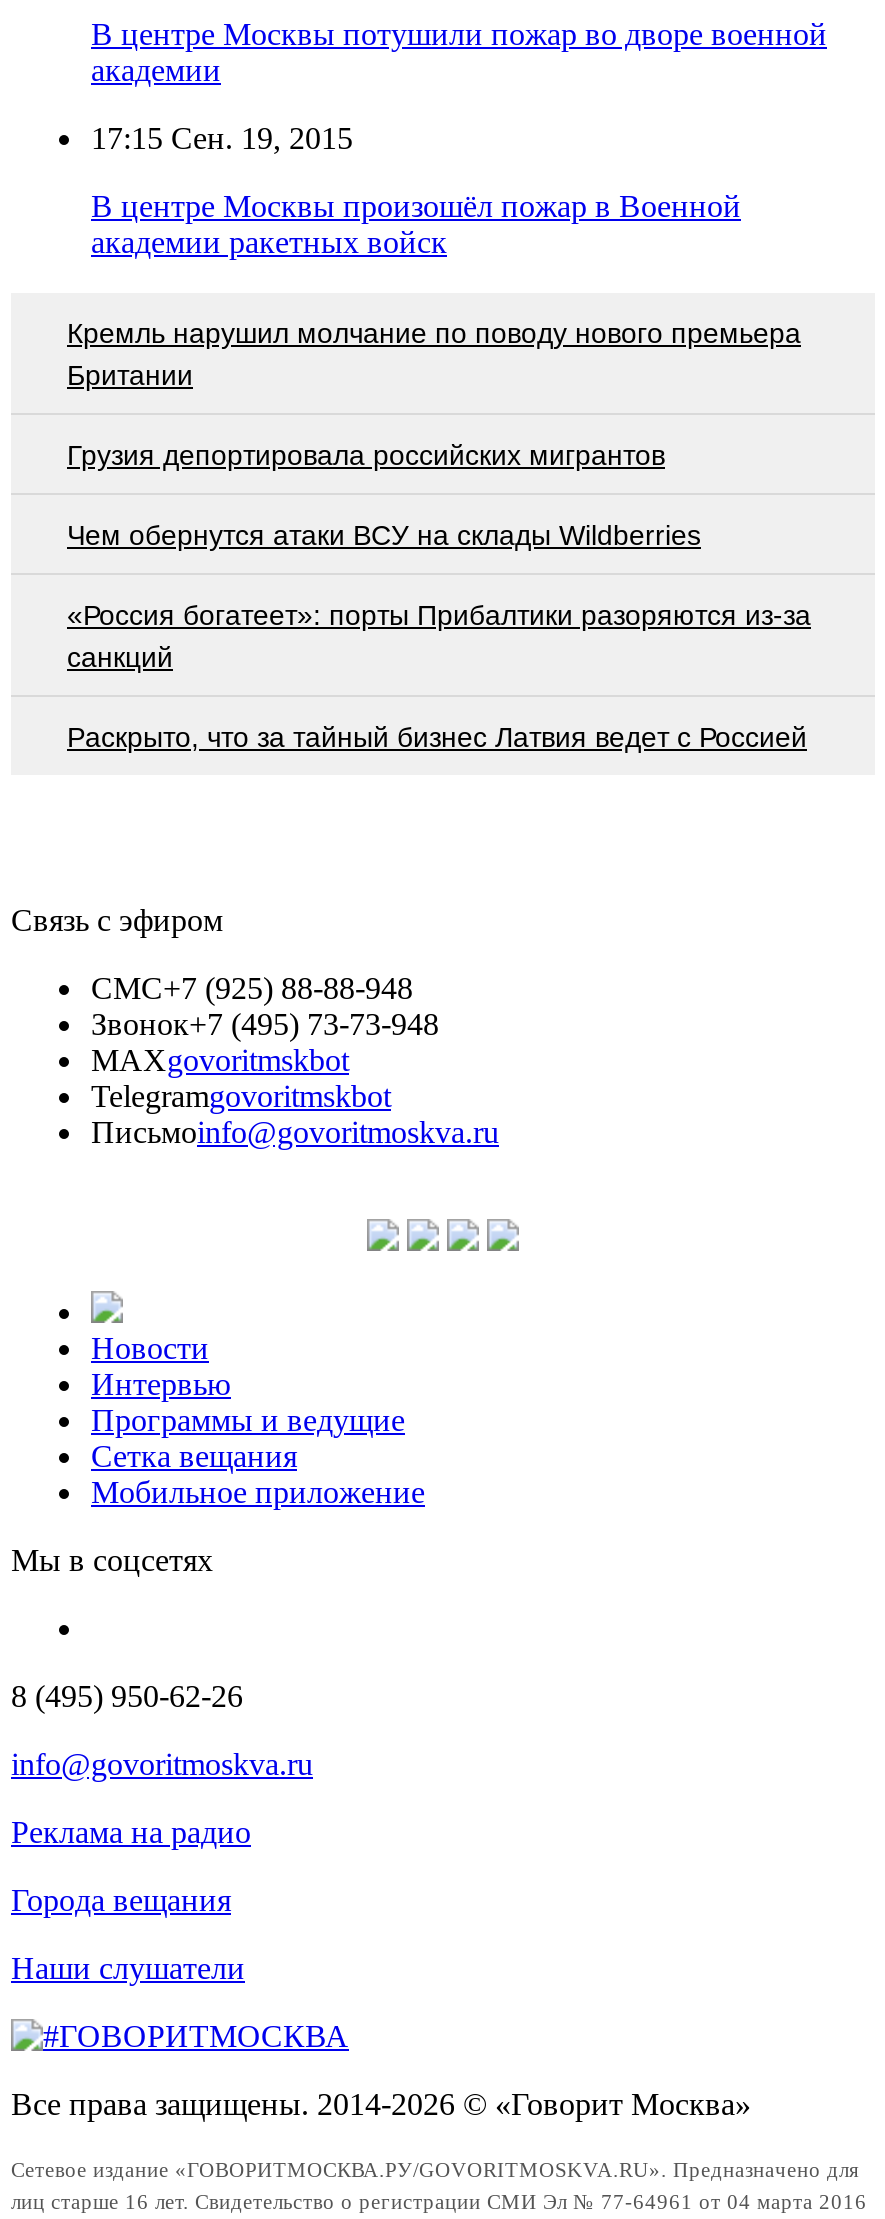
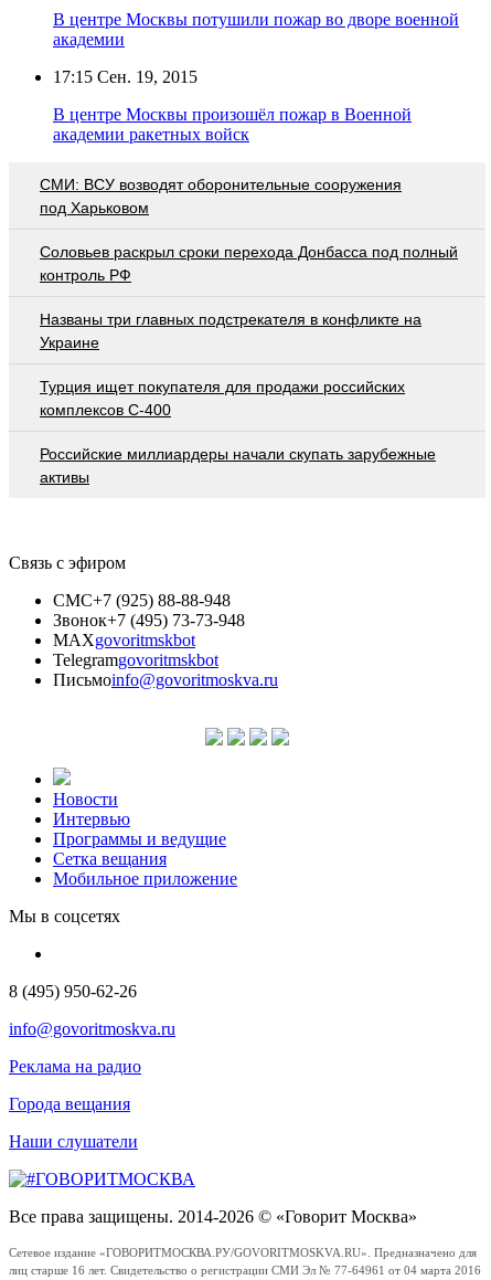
[67,316,801,390] Кремль нарушил молчание по поводу нового премьера | Британии -> [40,175,402,216] СМИ: ВСУ возводят оборонительные сооружения | под Харьковом
[67,438,665,470] Грузия депортировала российских мигрантов -> [40,243,458,283] Соловьев раскрыл сроки перехода Донбасса под полный | контроль РФ
[67,518,701,550] Чем обернутся атаки ВСУ на склады Wildberries -> [40,310,421,351] Названы три главных подстрекателя в конфликте на | Украине
[67,598,811,672] «Россия богатеет»: порты Прибалтики разоряются из-за | санкций -> [40,377,405,418] Турция ищет покупателя для продажи российских | комплексов С-400
[67,720,807,752] Раскрыто, что за тайный бизнес Латвия ведет с Россией -> [40,445,436,485] Российские миллиардеры начали скупать зарубежные | активы

